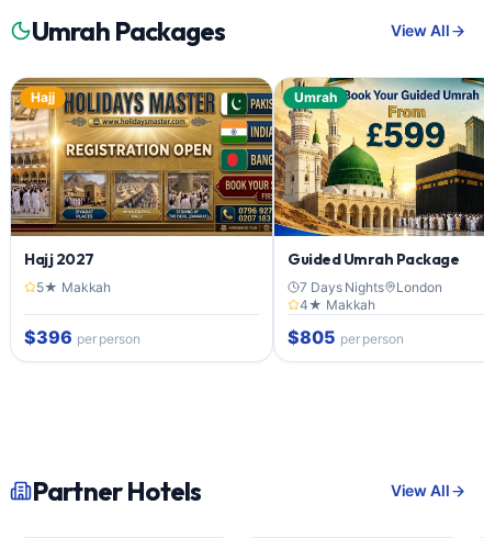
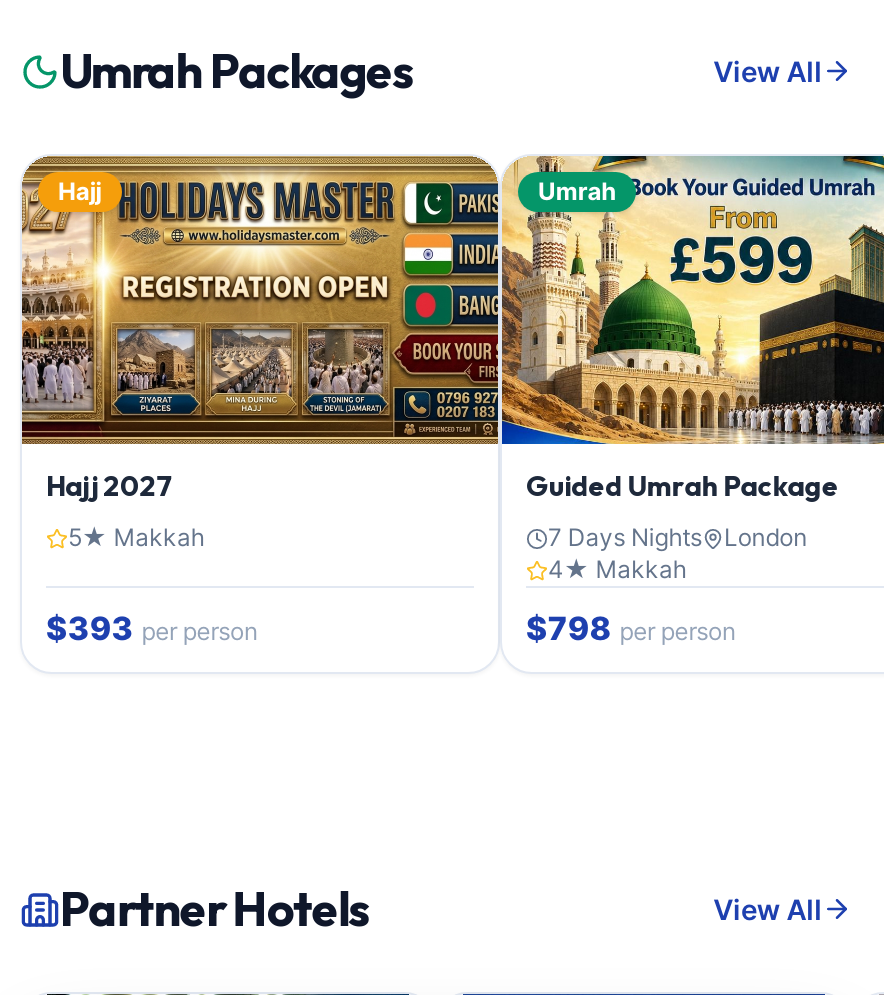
[24,326,140,348] $396 per person -> [46,609,258,649] $393 per person
[288,326,404,348] $805 per person -> [526,609,736,649] $798 per person

